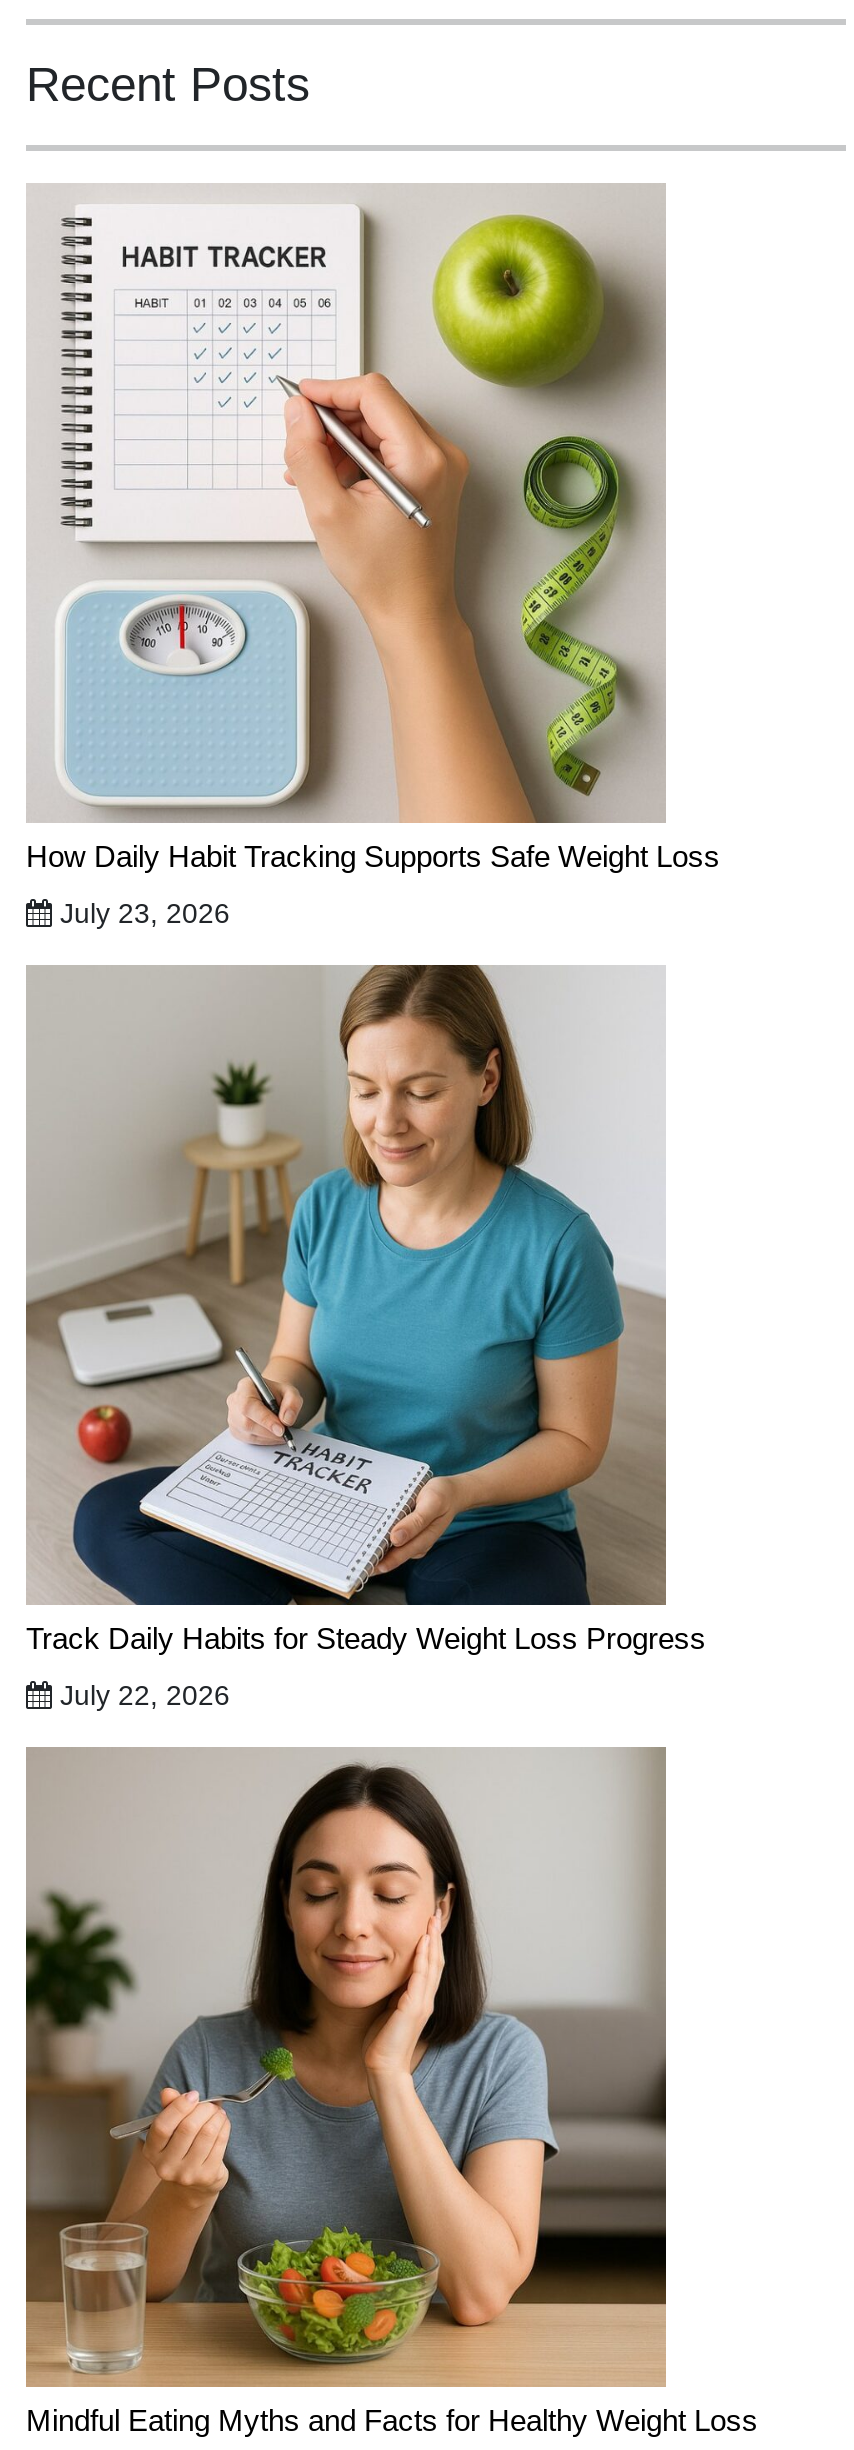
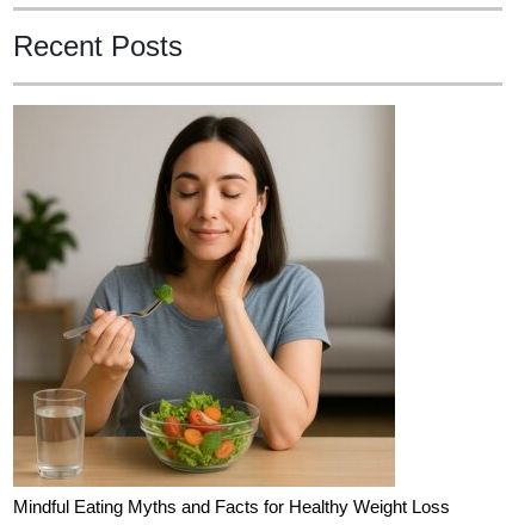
[26,188,720,930] [image] | How Daily Habit Tracking Supports Safe Weight Loss | July 23, 2026 -> none
[24,962,706,1712] [image] | Track Daily Habits for Steady Weight Loss Progress | July 22, 2026 -> none

